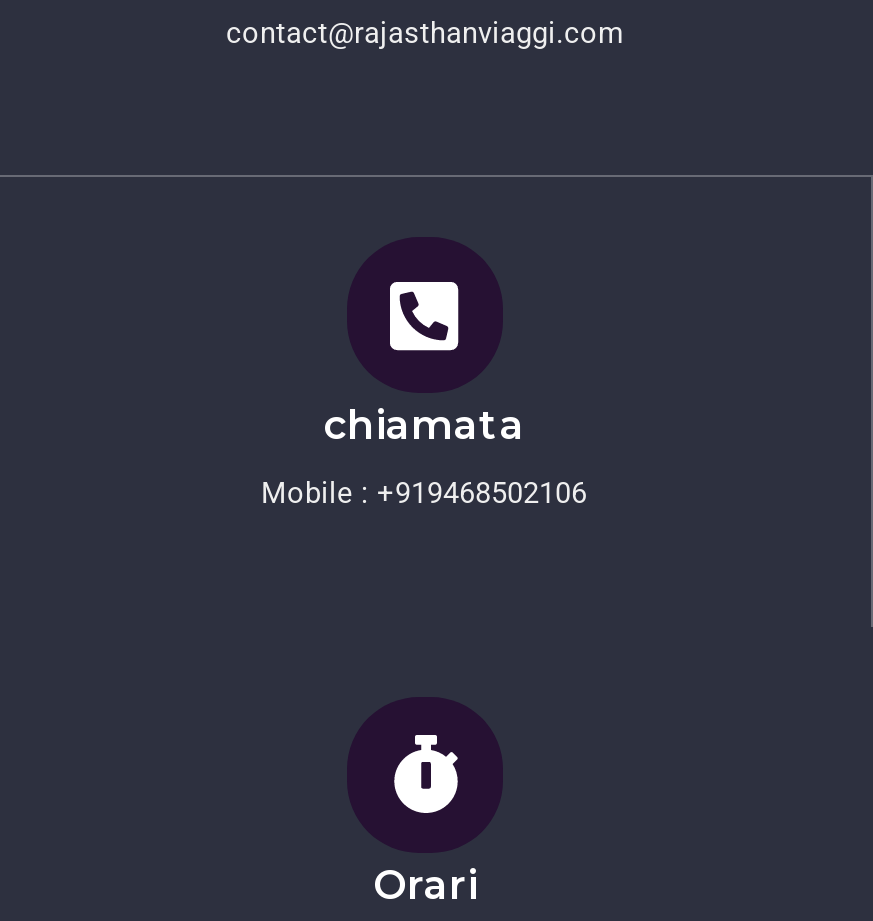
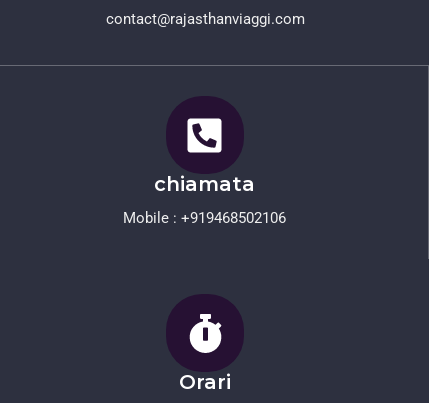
[389,280,459,364] [image] -> [187,112,222,154] [image]
[393,732,459,826] [image] -> [189,307,222,354] [image]

